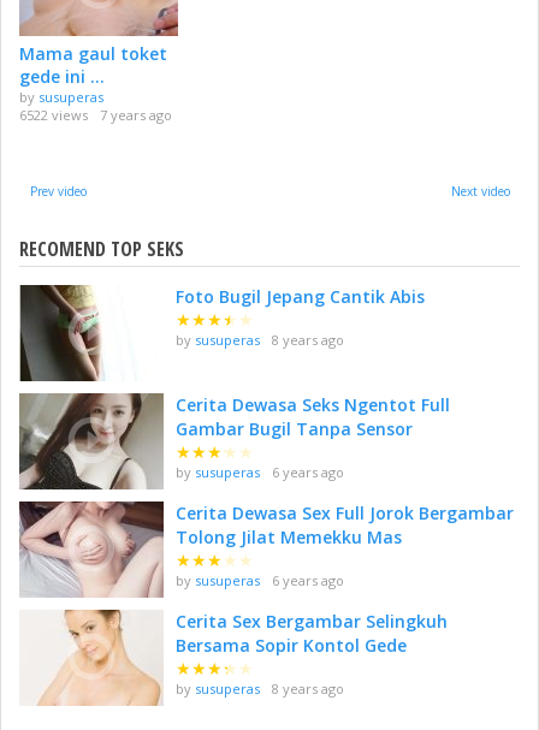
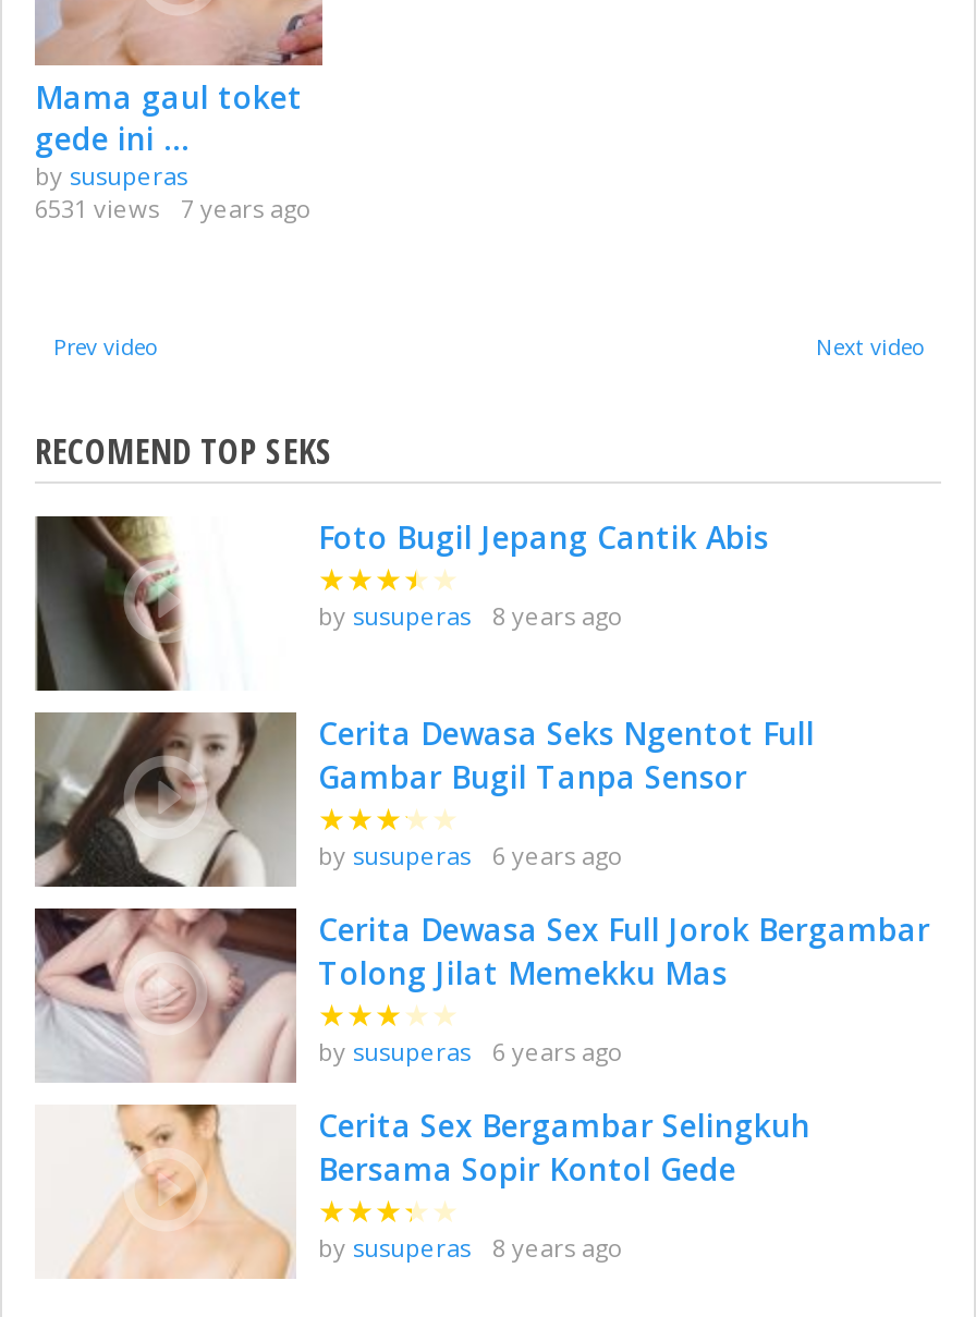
[19,106,172,124] 6522 views 7 years ago -> [35,192,312,224] 6531 views 7 years ago

